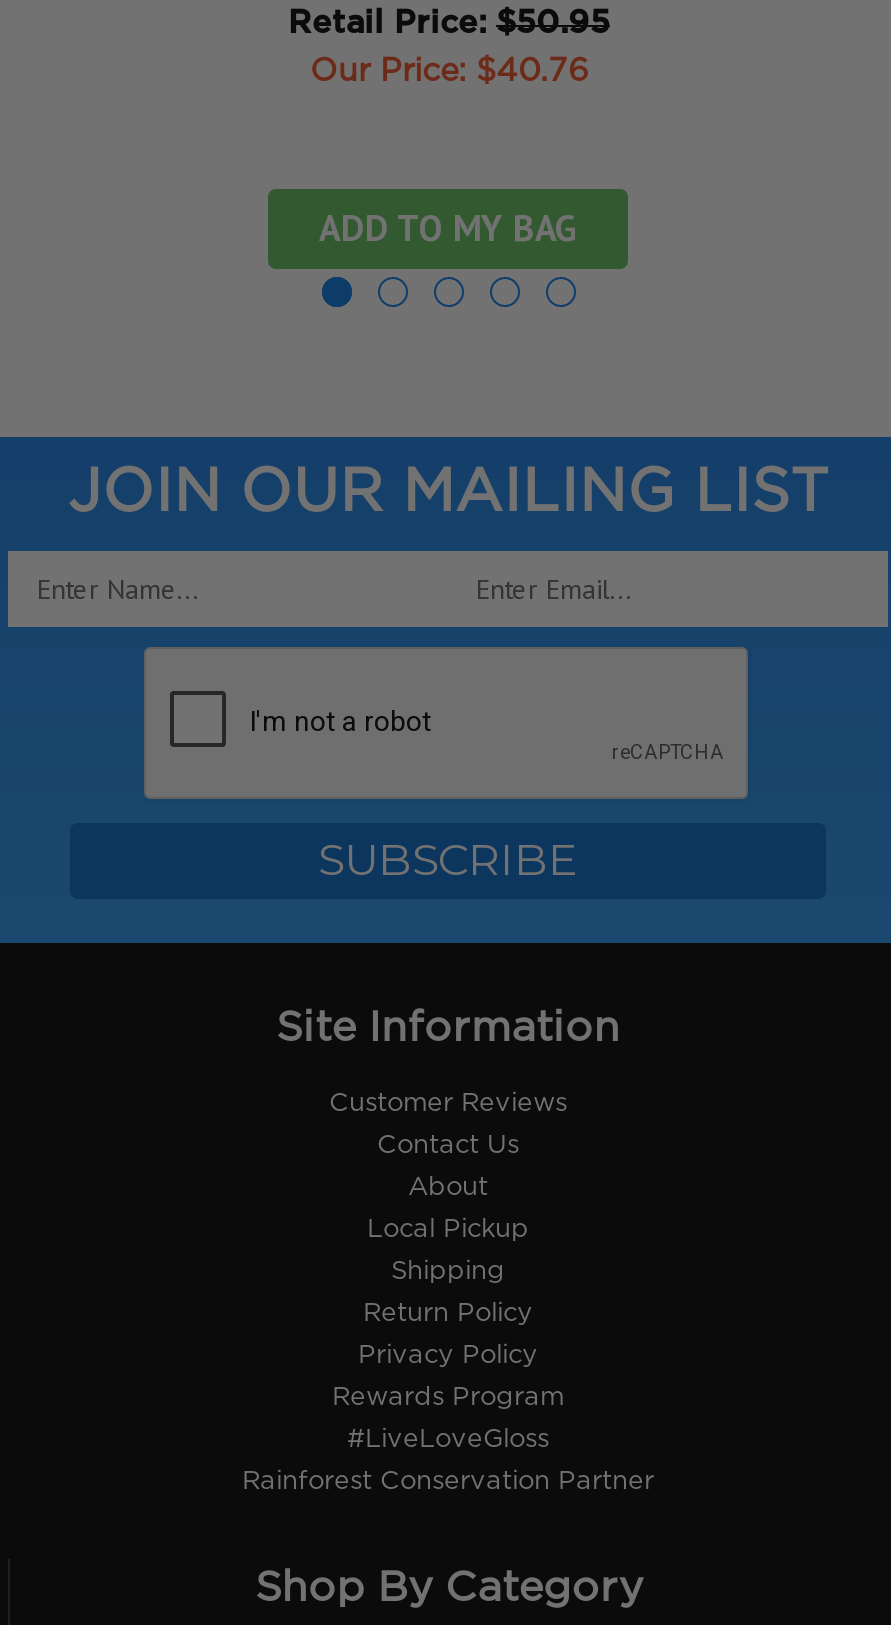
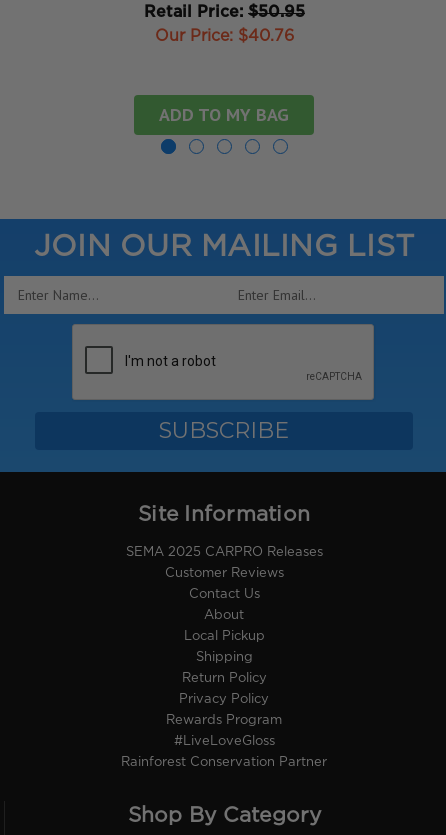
none -> [125,547,322,558] SEMA 2025 CARPRO Releases

